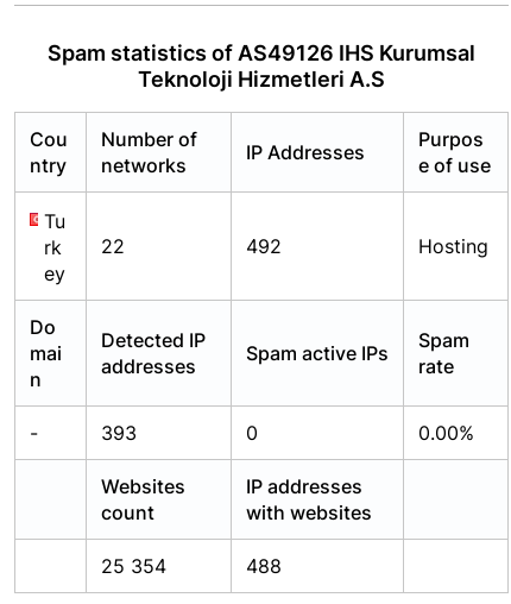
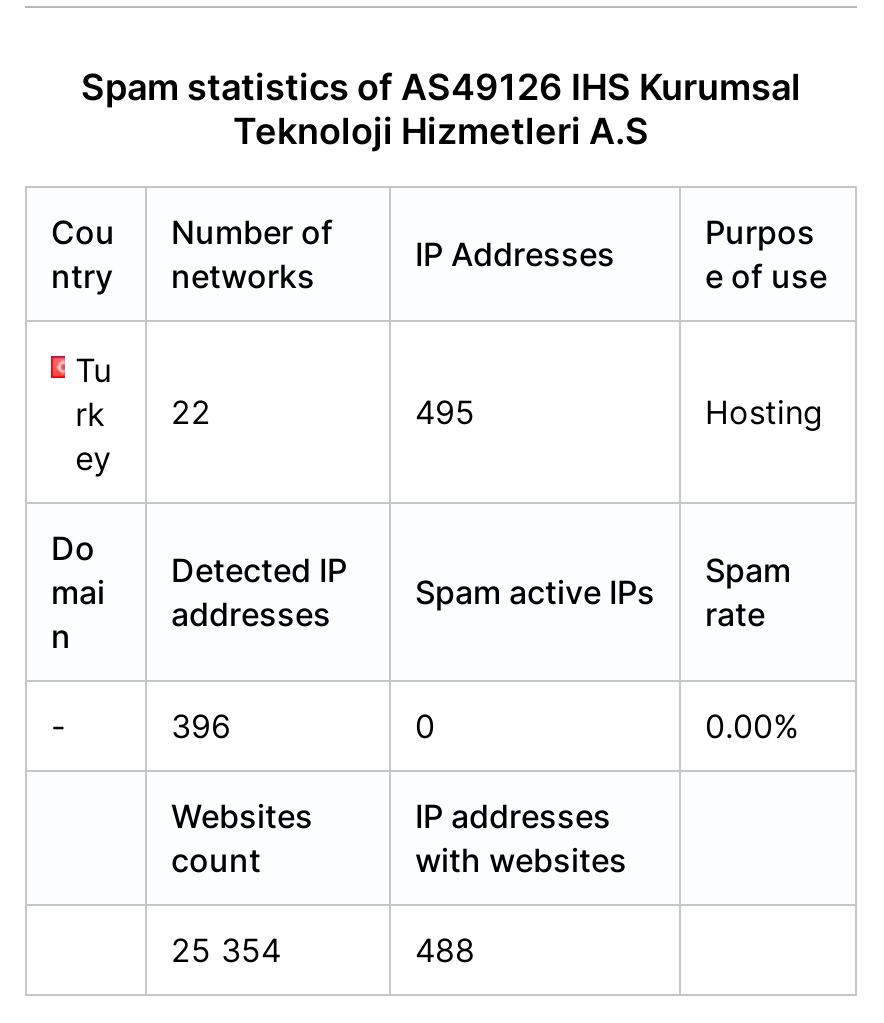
[246,234,282,258] 492 -> [415,392,475,432] 495
[101,421,137,445] 393 -> [171,706,231,746] 396

